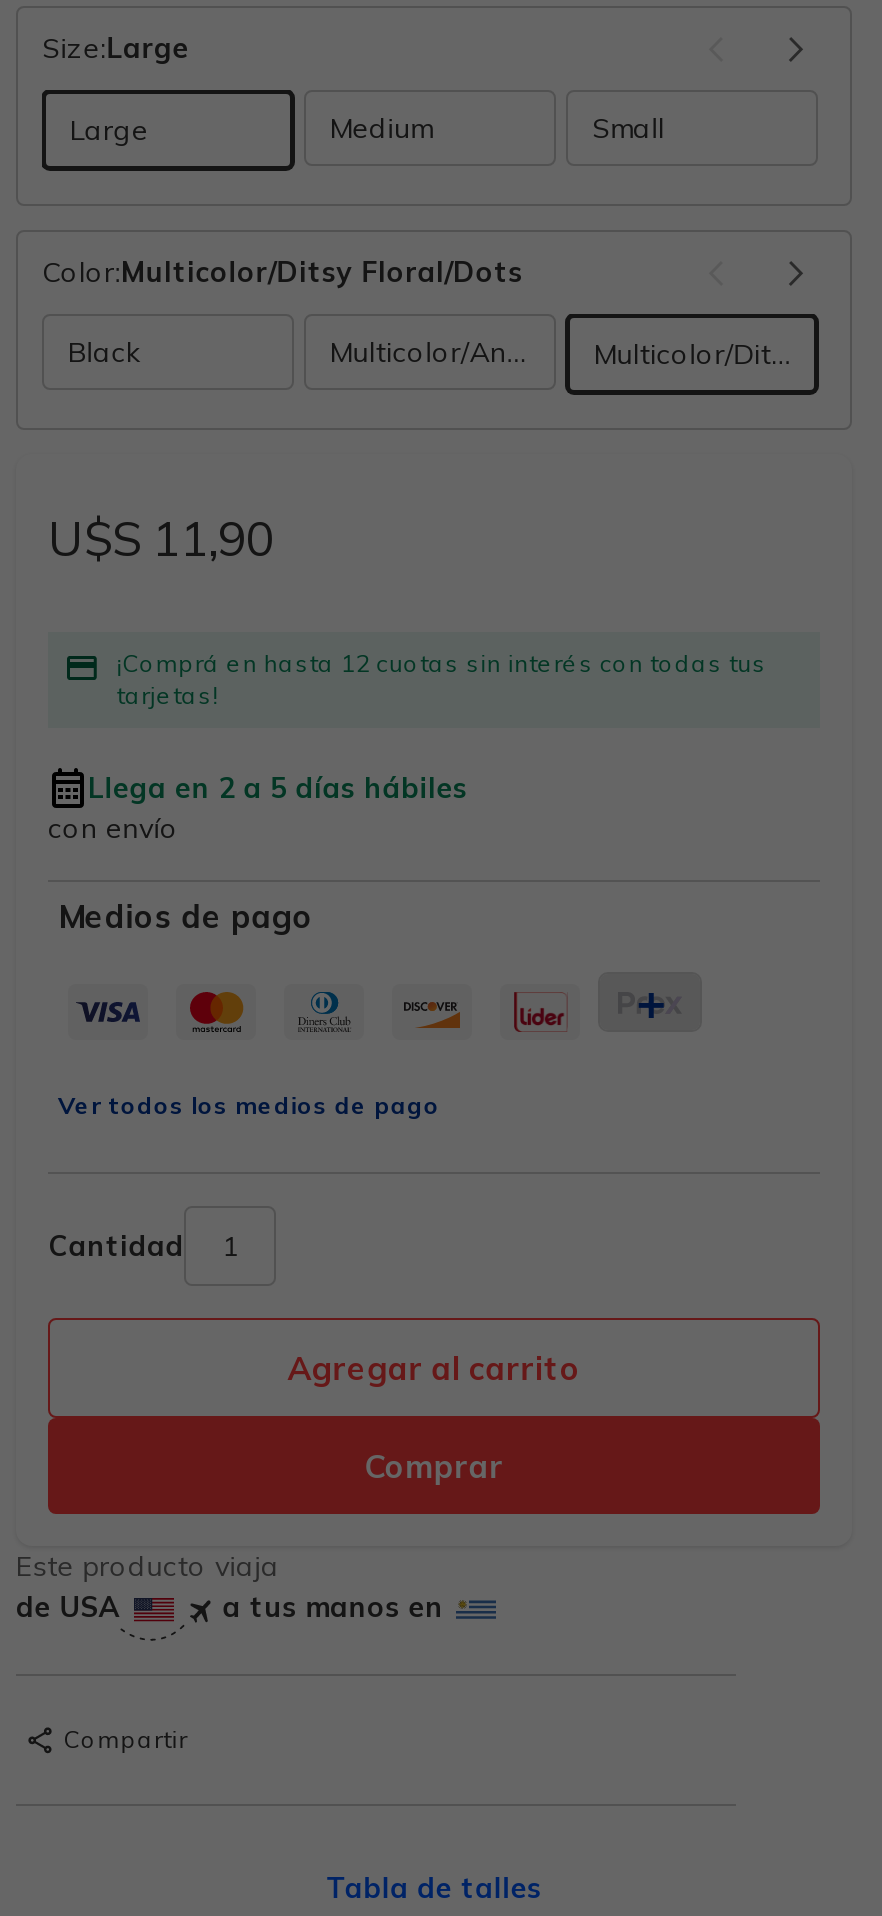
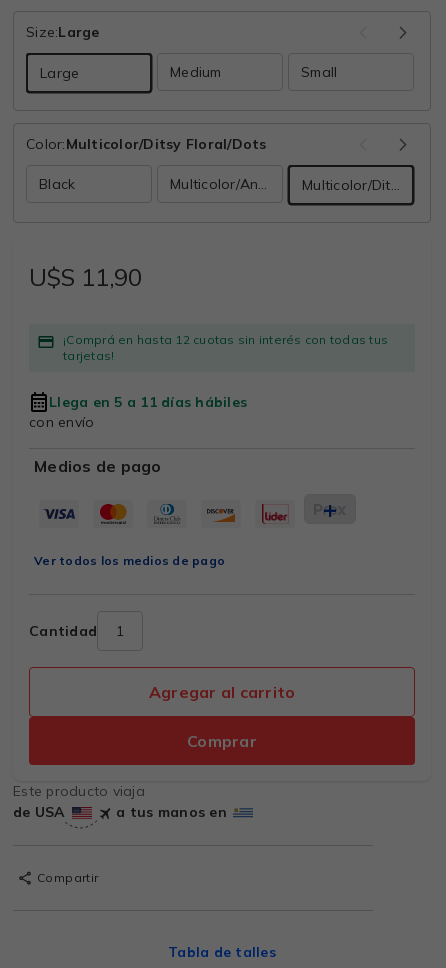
[88,770,468,806] Llega en 2 a 5 días hábiles -> [49,393,247,411] Llega en 5 a 11 días hábiles

